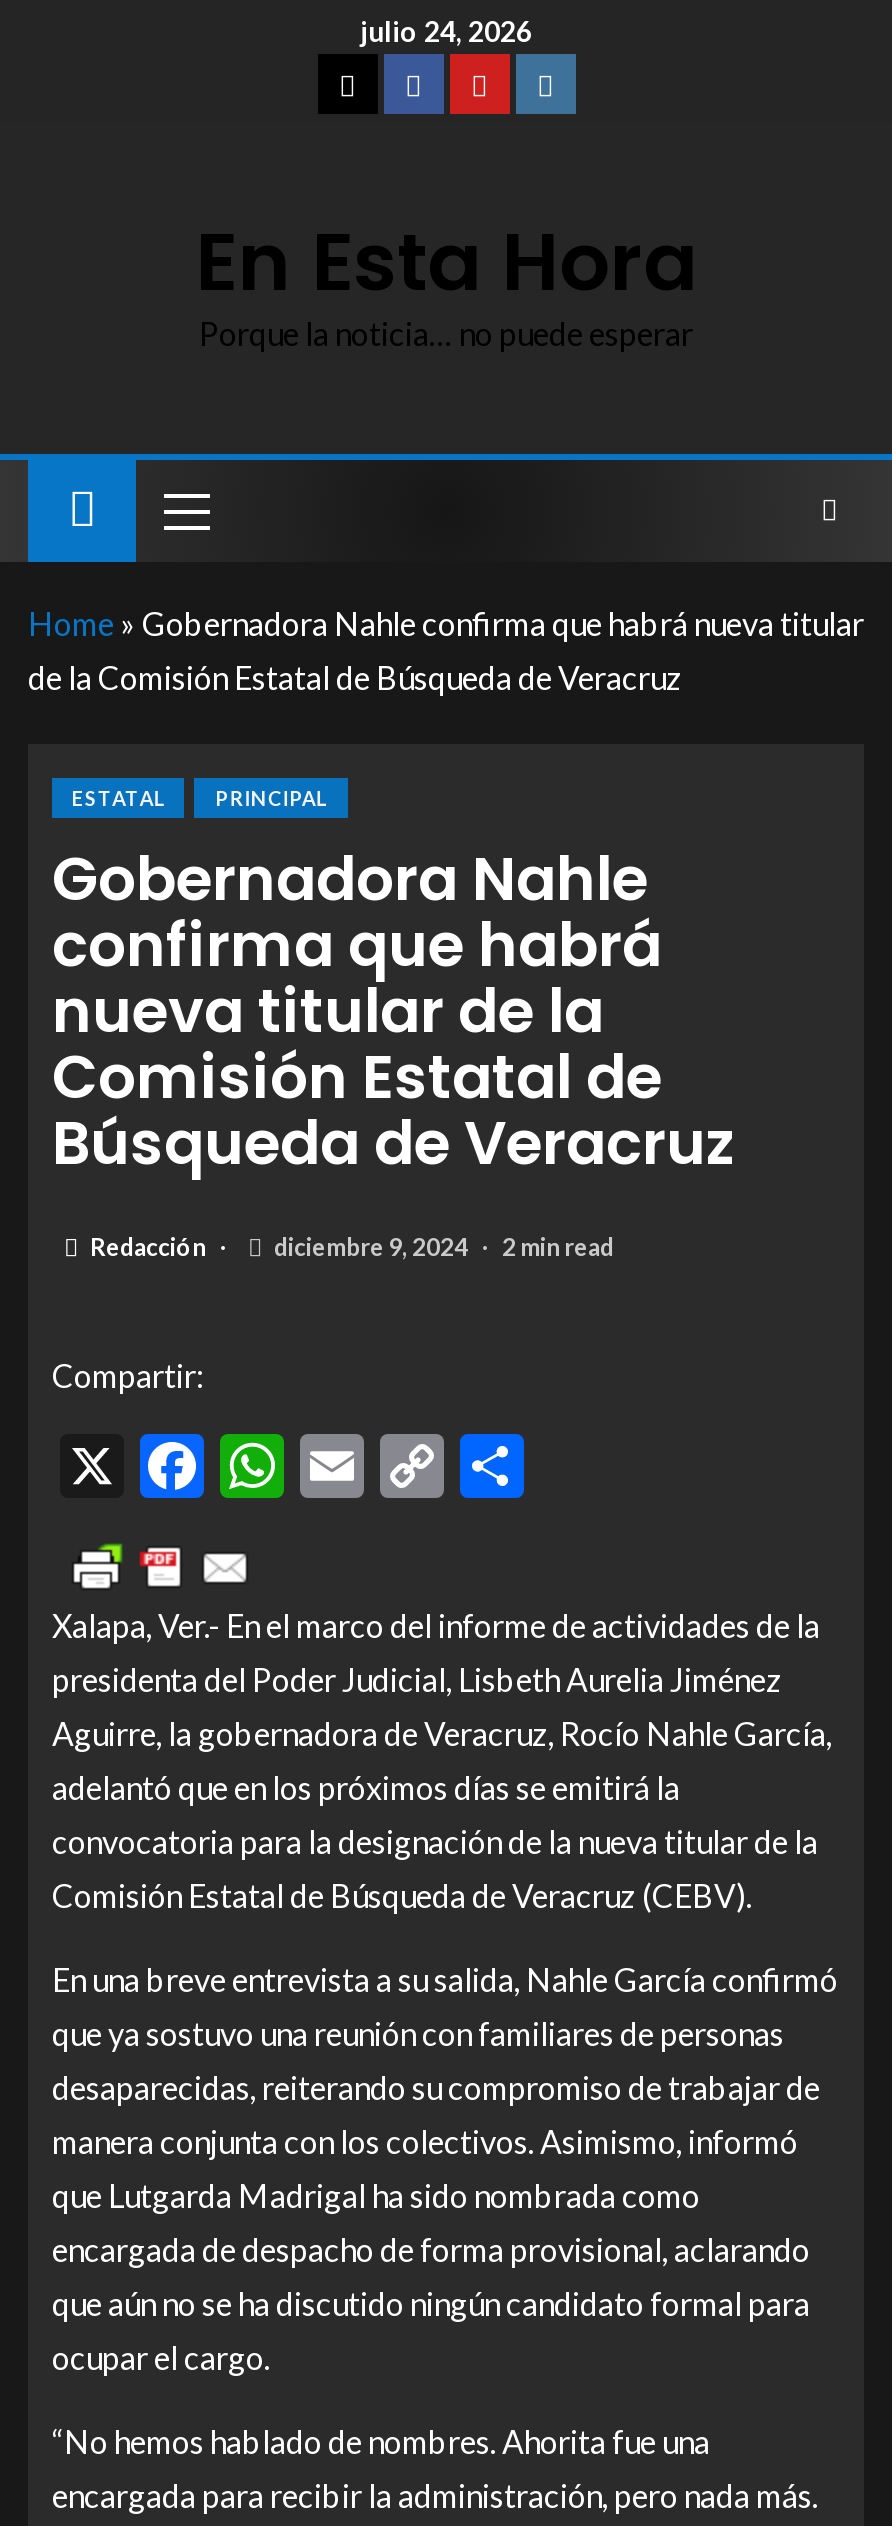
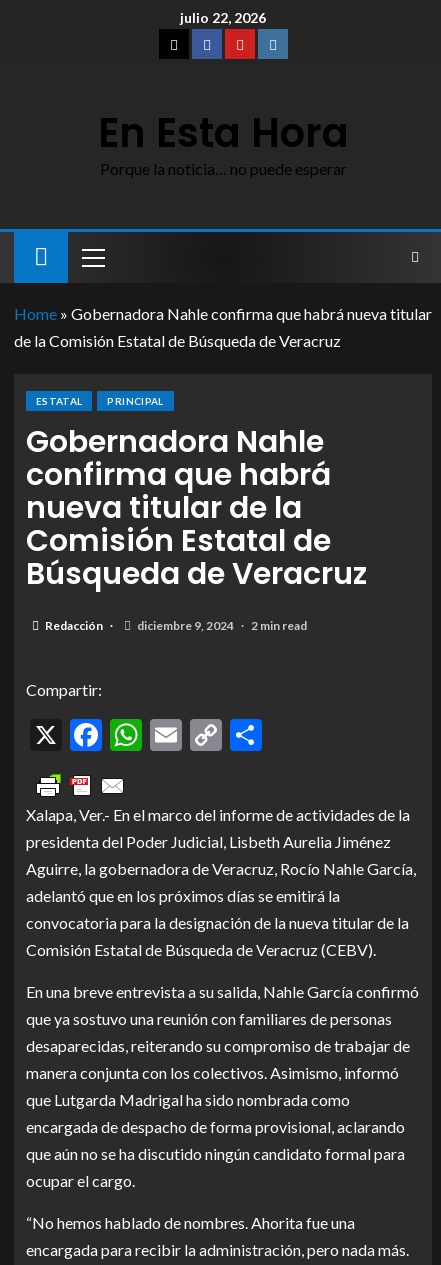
[360,15,532,49] julio 24, 2026 -> [180,9,266,26] julio 22, 2026

